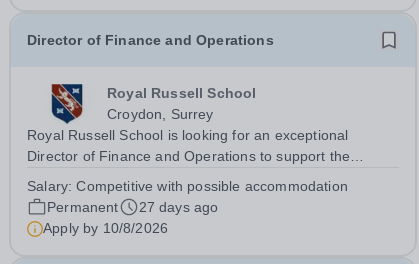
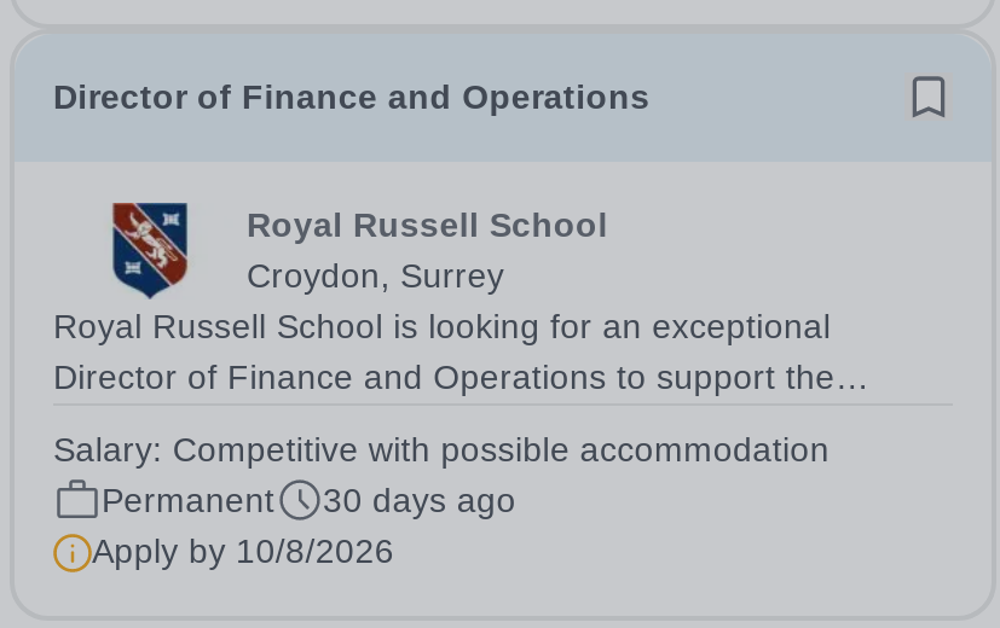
[47,199,218,215] Permanent 27 days ago -> [102,481,516,519] Permanent 30 days ago

